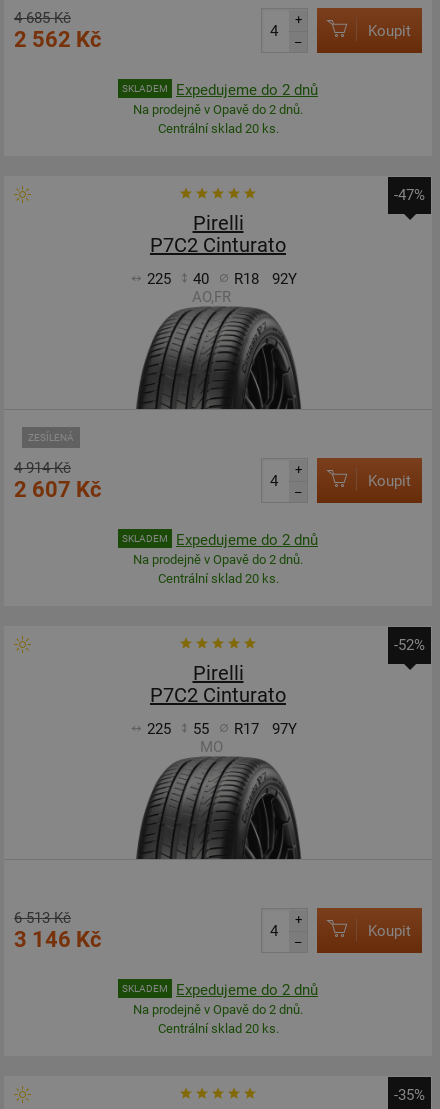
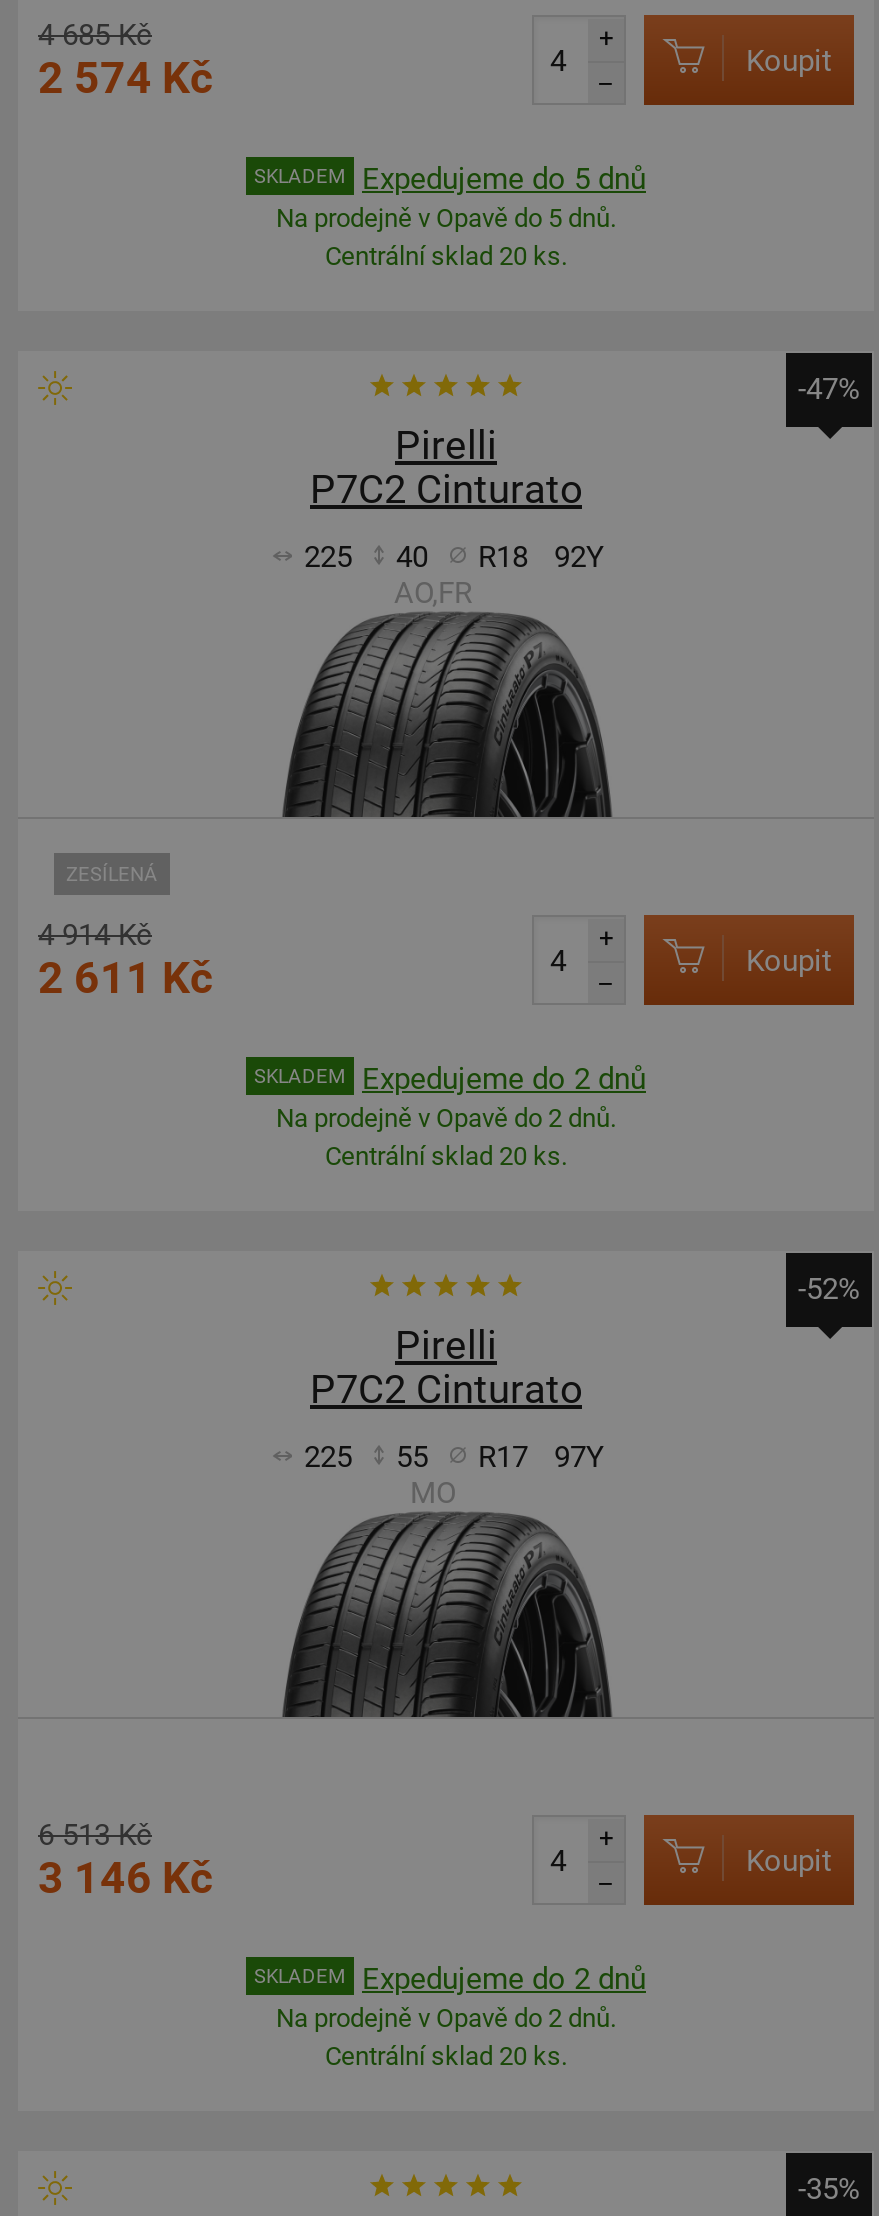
[14,27,101,52] 2 562 Kč -> [38,53,212,103] 2 574 Kč
[176,80,318,98] Expedujeme do 2 dnů -> [362,160,646,196] Expedujeme do 5 dnů
[133,102,303,117] Na prodejně v Opavě do 2 dnů. -> [276,203,616,233] Na prodejně v Opavě do 5 dnů.
[14,477,101,502] 2 607 Kč -> [38,953,212,1003] 2 611 Kč

